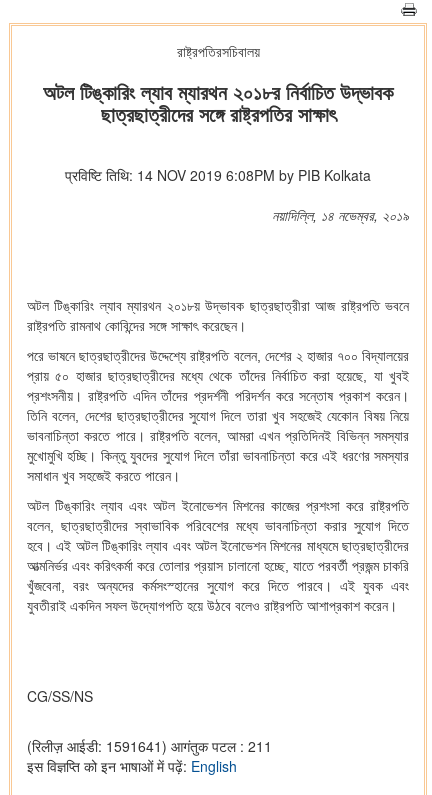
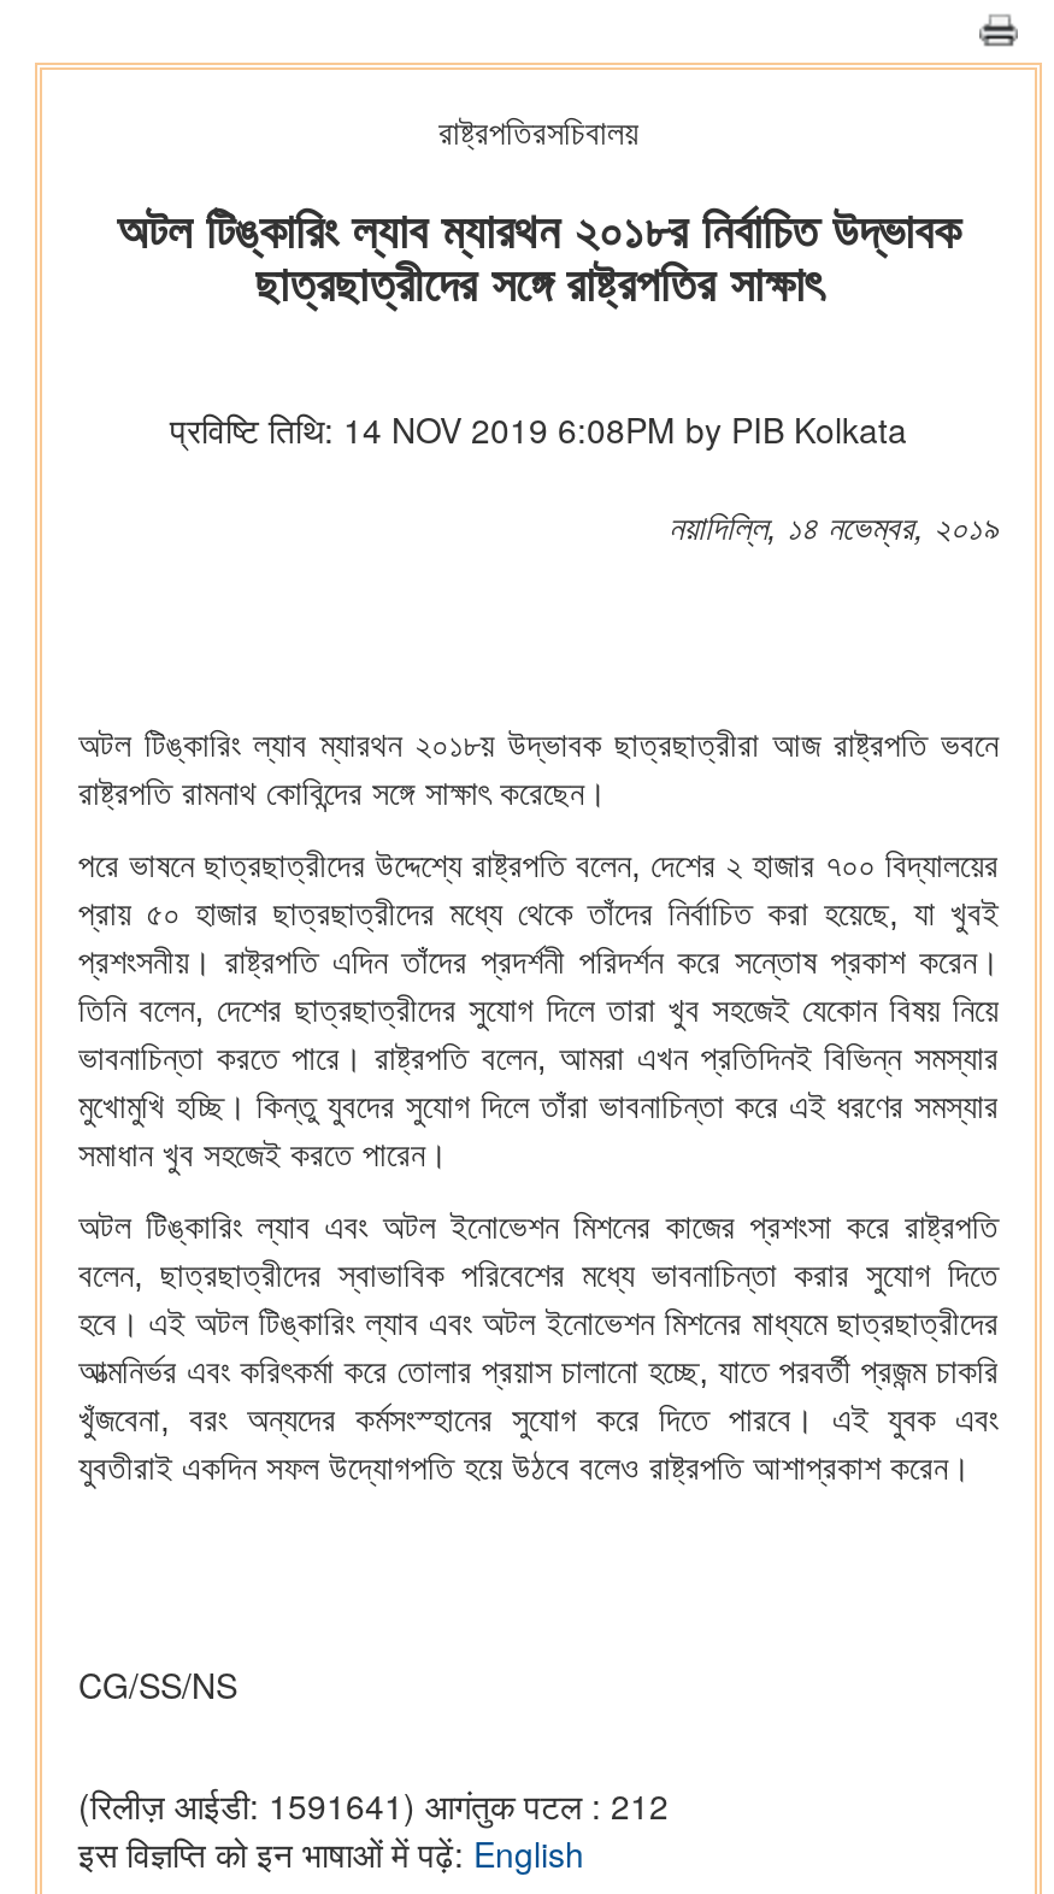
[27,736,272,756] (रिलीज़ आईडी: 1591641) आगंतुक पटल : 211 -> [78,1781,669,1829] (रिलीज़ आईडी: 1591641) आगंतुक पटल : 212

